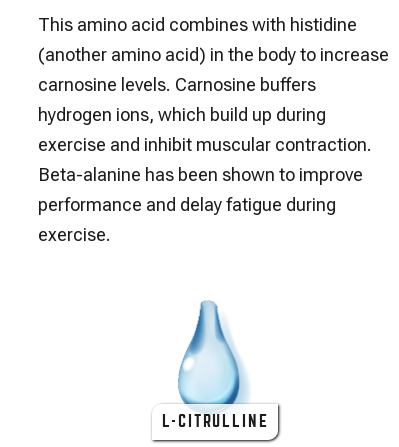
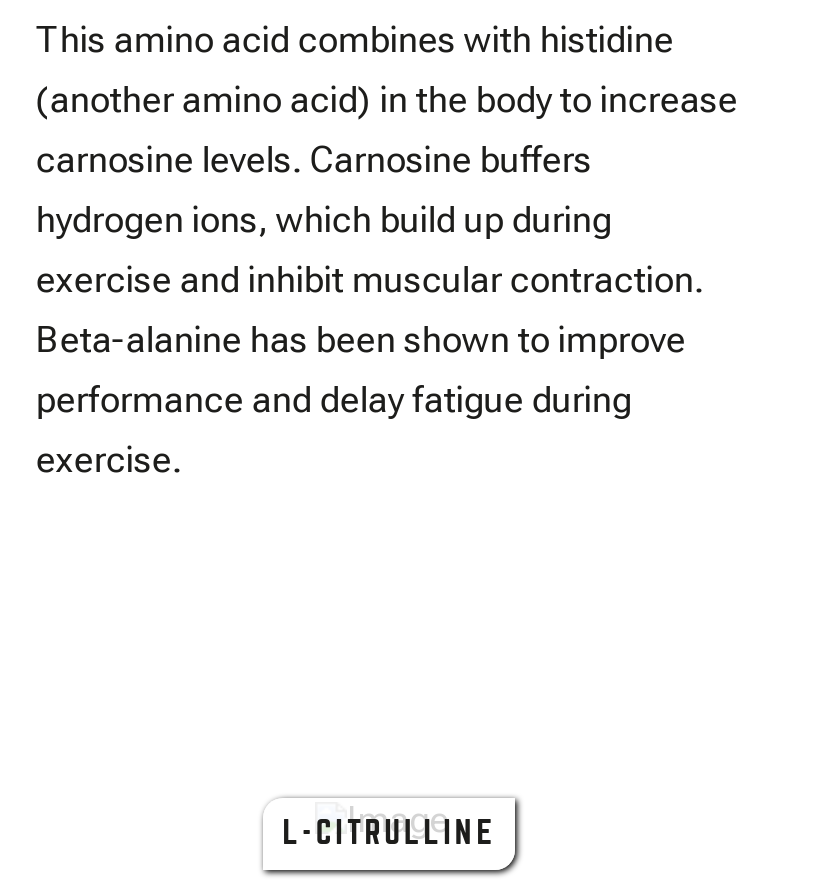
[177,300,250,408] [image] -> none

